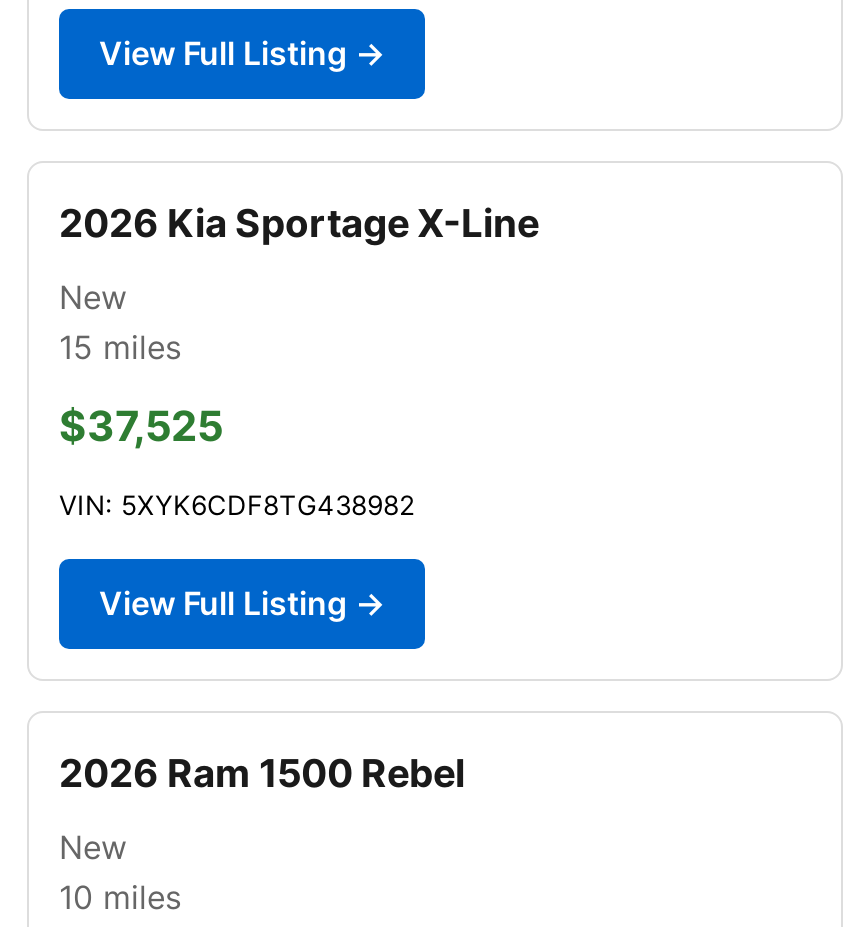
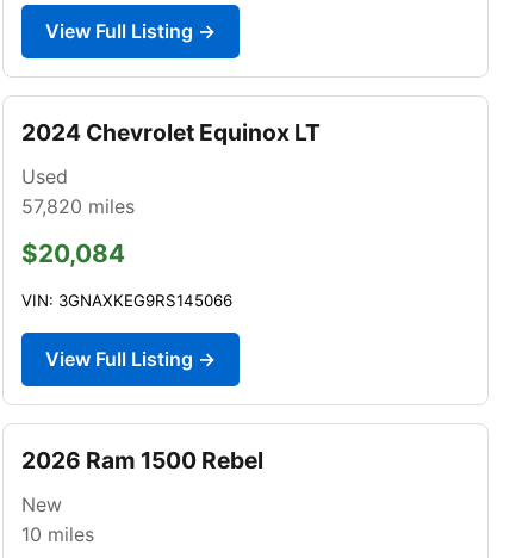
[59,199,539,247] 2026 Kia Sportage X-Line -> [21,118,321,147] 2024 Chevrolet Equinox LT
[59,277,181,367] New | 15 miles -> [21,164,135,218] Used | 57,820 miles
[59,401,223,451] $37,525 -> [21,238,125,268] $20,084
[59,489,415,521] VIN: 5XYK6CDF8TG438982 -> [21,291,232,310] VIN: 3GNAXKEG9RS145066

